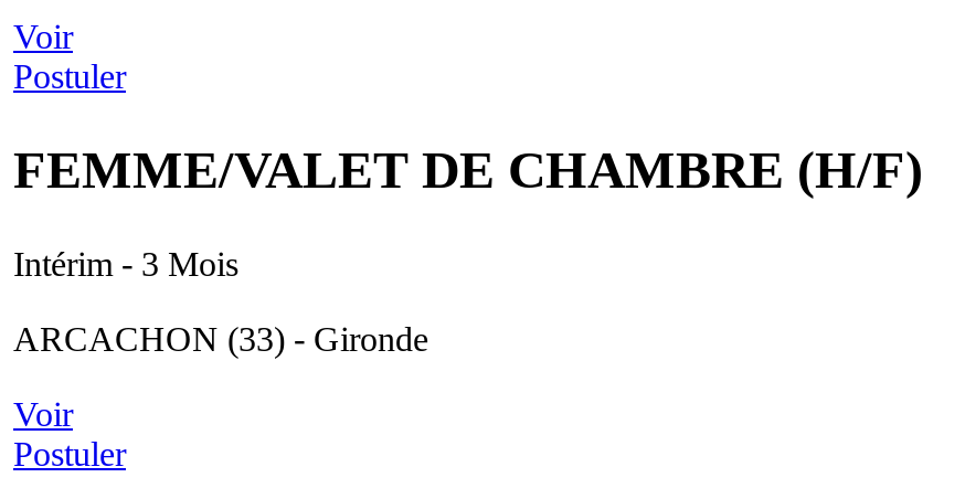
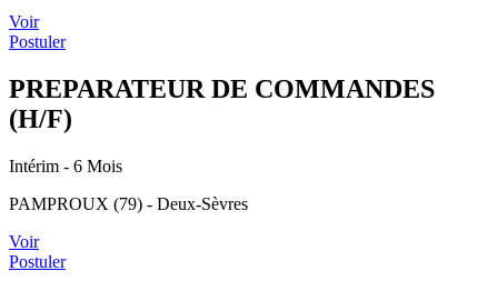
[13,140,923,198] FEMME/VALET DE CHAMBRE (H/F) -> [9,74,435,133] PREPARATEUR DE COMMANDES | (H/F)
[13,244,238,282] Intérim - 3 Mois -> [9,156,122,175] Intérim - 6 Mois
[13,319,428,357] ARCACHON (33) - Gironde -> [9,194,248,213] PAMPROUX (79) - Deux-Sèvres

